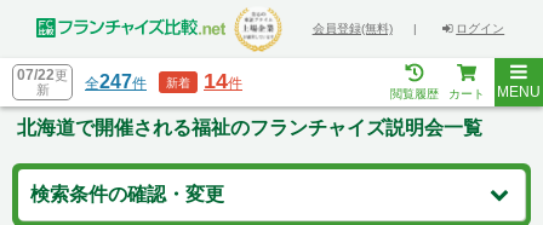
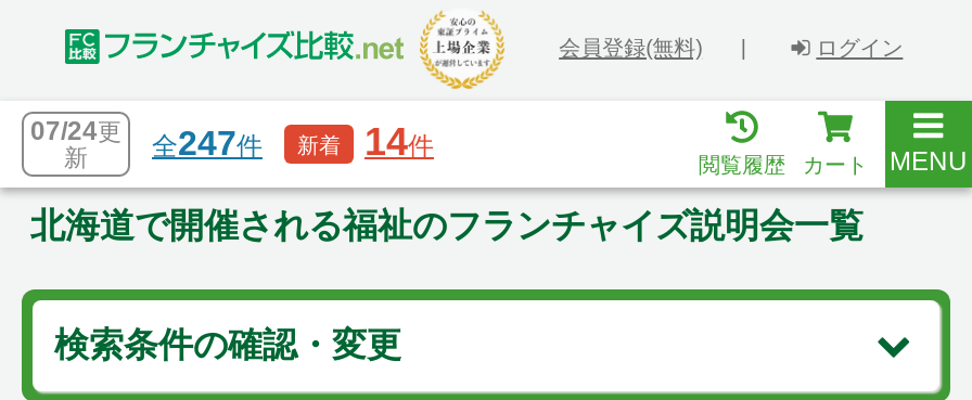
[17,67,242,93] 07/22更 全247件 新着 14件 -> [30,116,434,164] 07/24更 全247件 新着 14件

